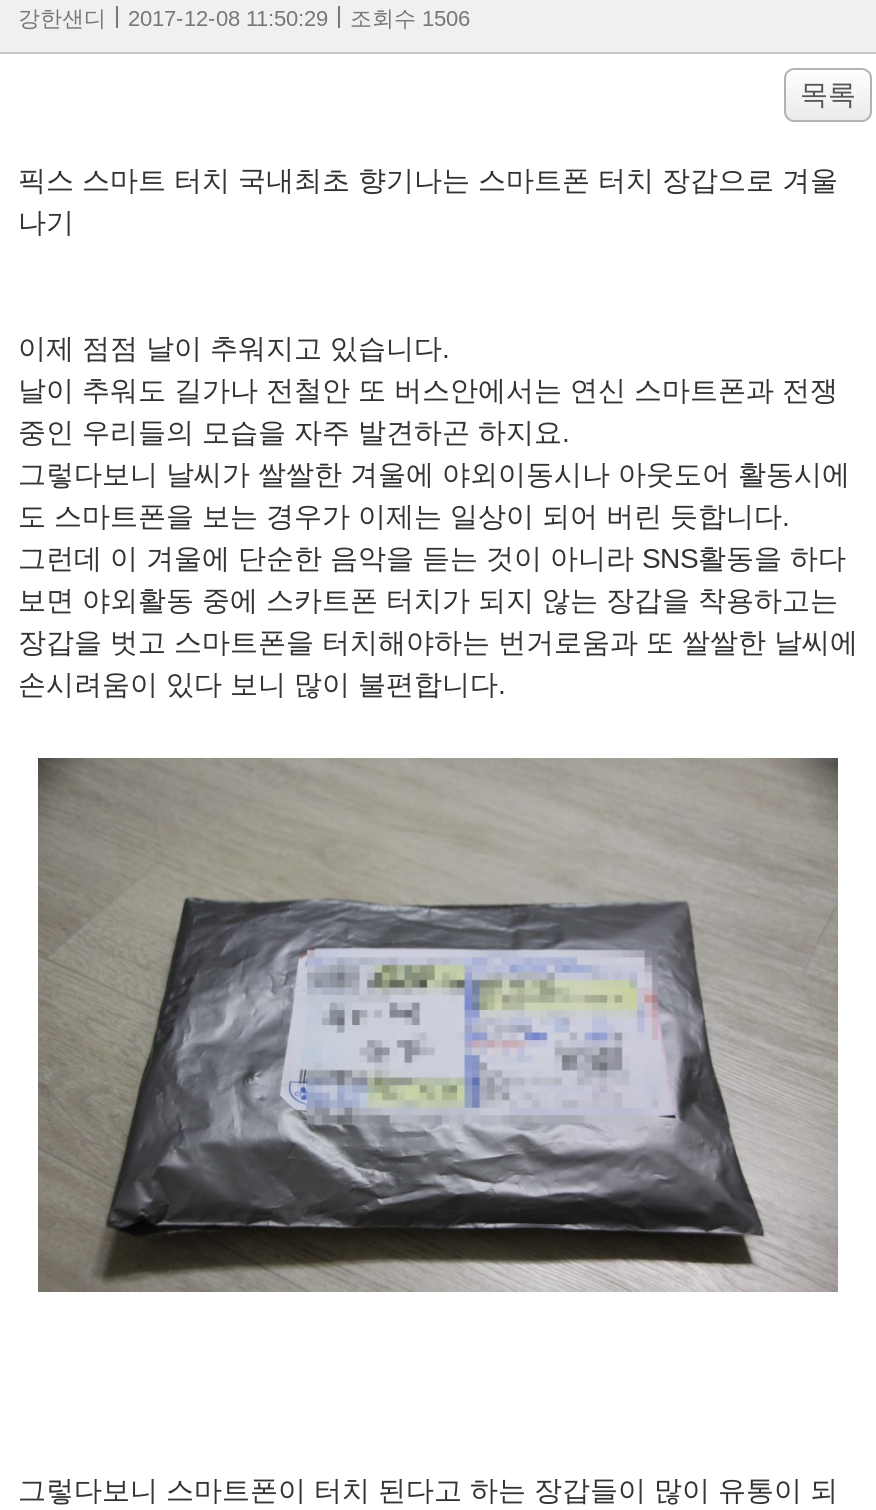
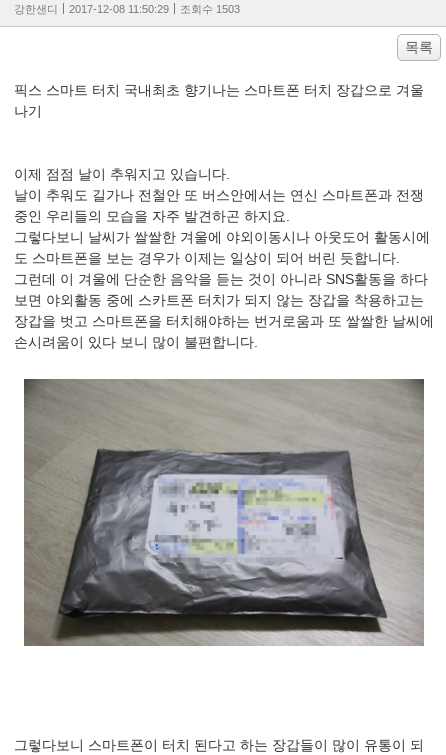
[18,6,470,30] 강한샌디 2017-12-08 11:50:29 조회수 1506 -> [14,3,240,15] 강한샌디 2017-12-08 11:50:29 조회수 1503

